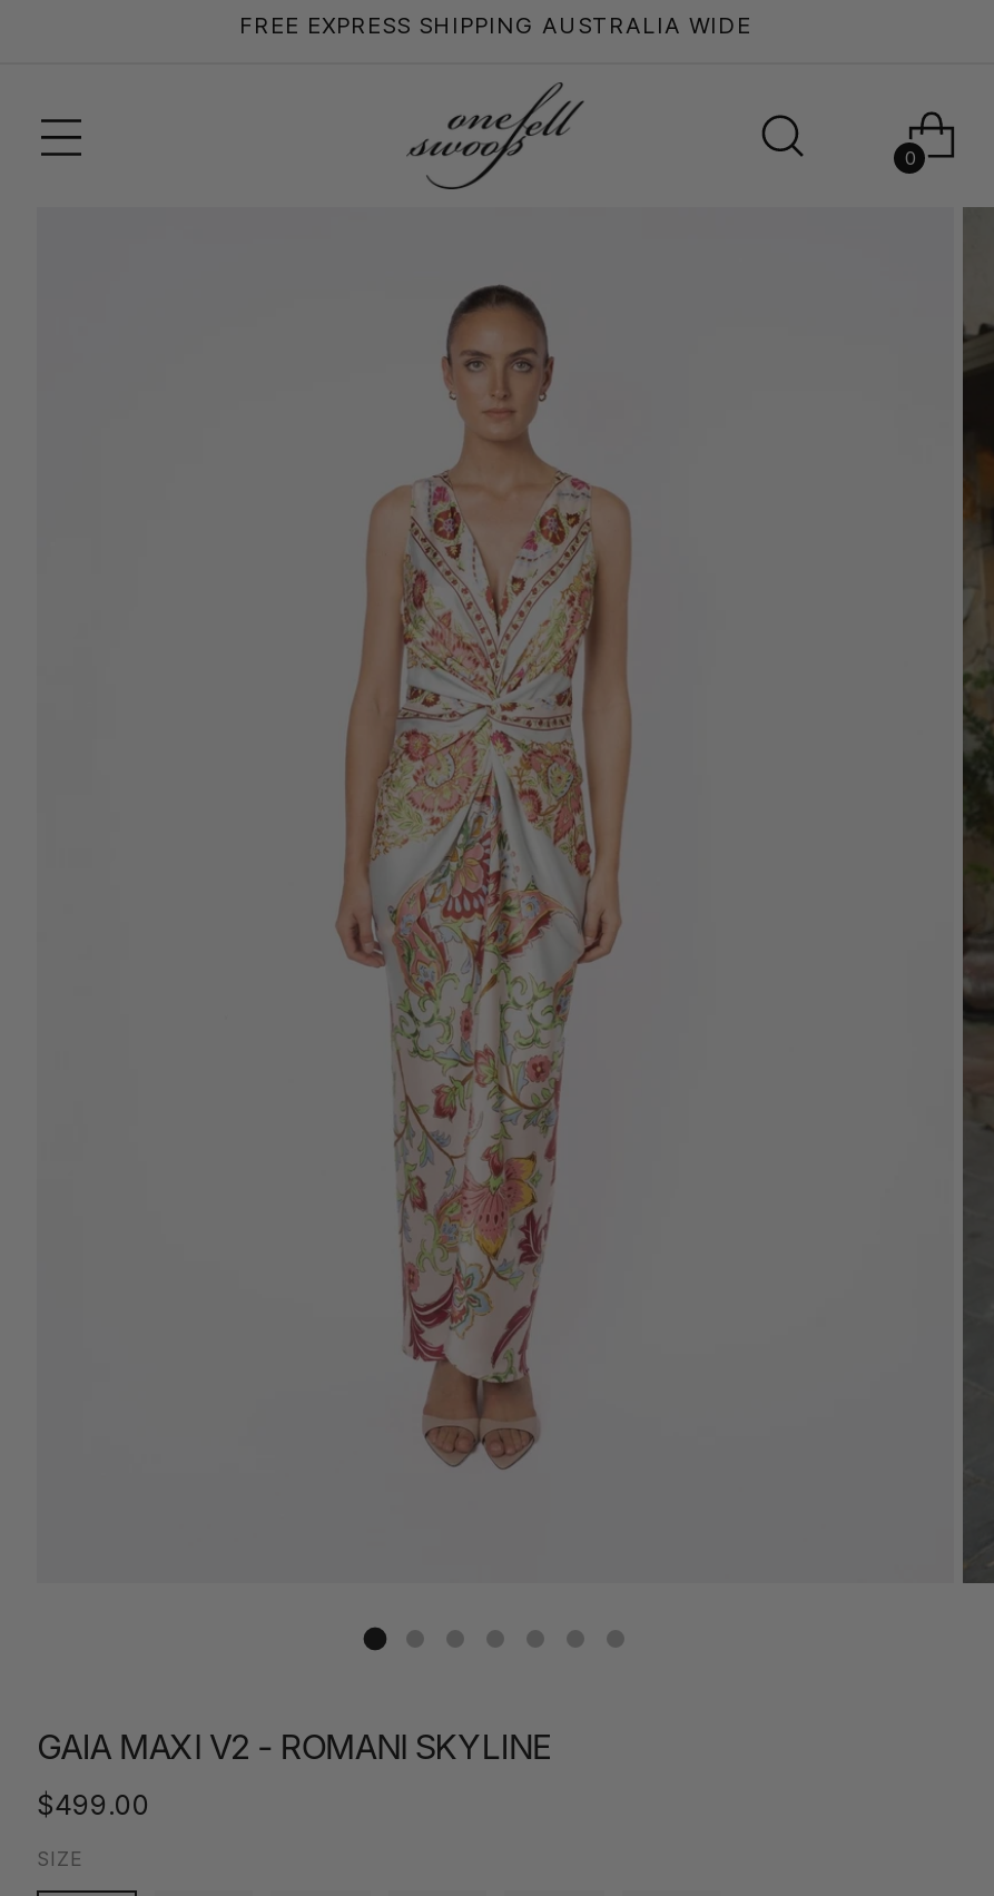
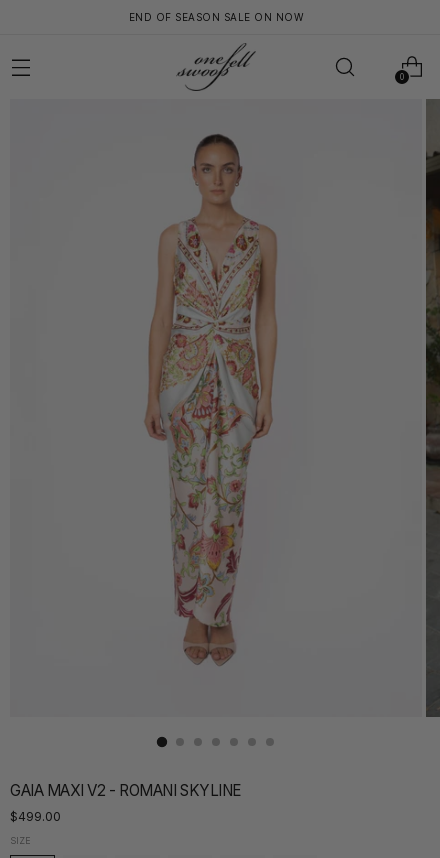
[239,10,751,37] FREE EXPRESS SHIPPING AUSTRALIA WIDE -> [129,10,303,22] END OF SEASON SALE ON NOW

